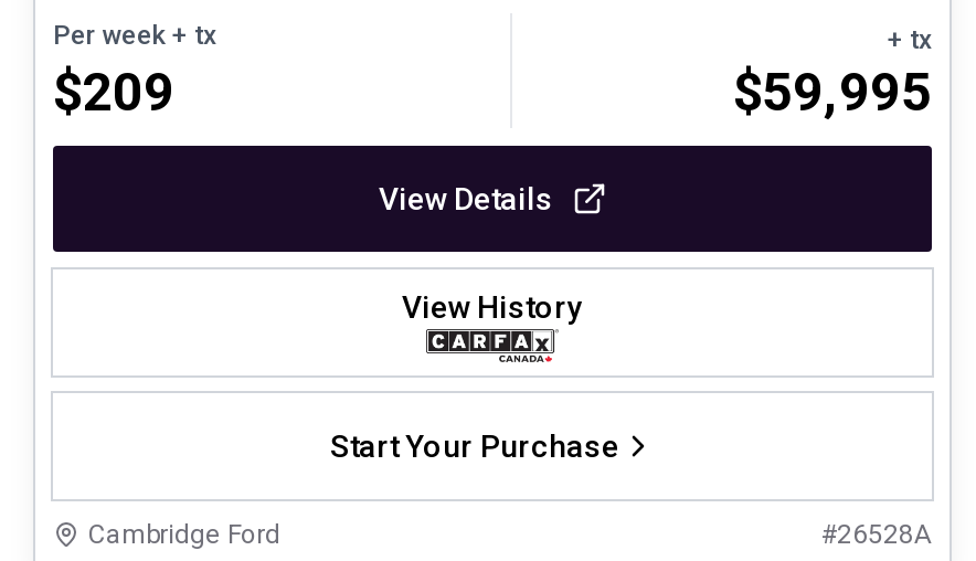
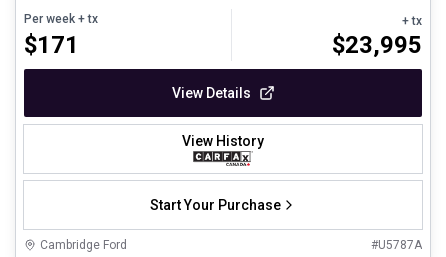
[53,63,174,124] $209 -> [24,31,79,59] $171
[733,63,932,124] $59,995 -> [332,31,422,59] $23,995
[821,520,932,551] #26528A -> [371,238,422,252] #U5787A

